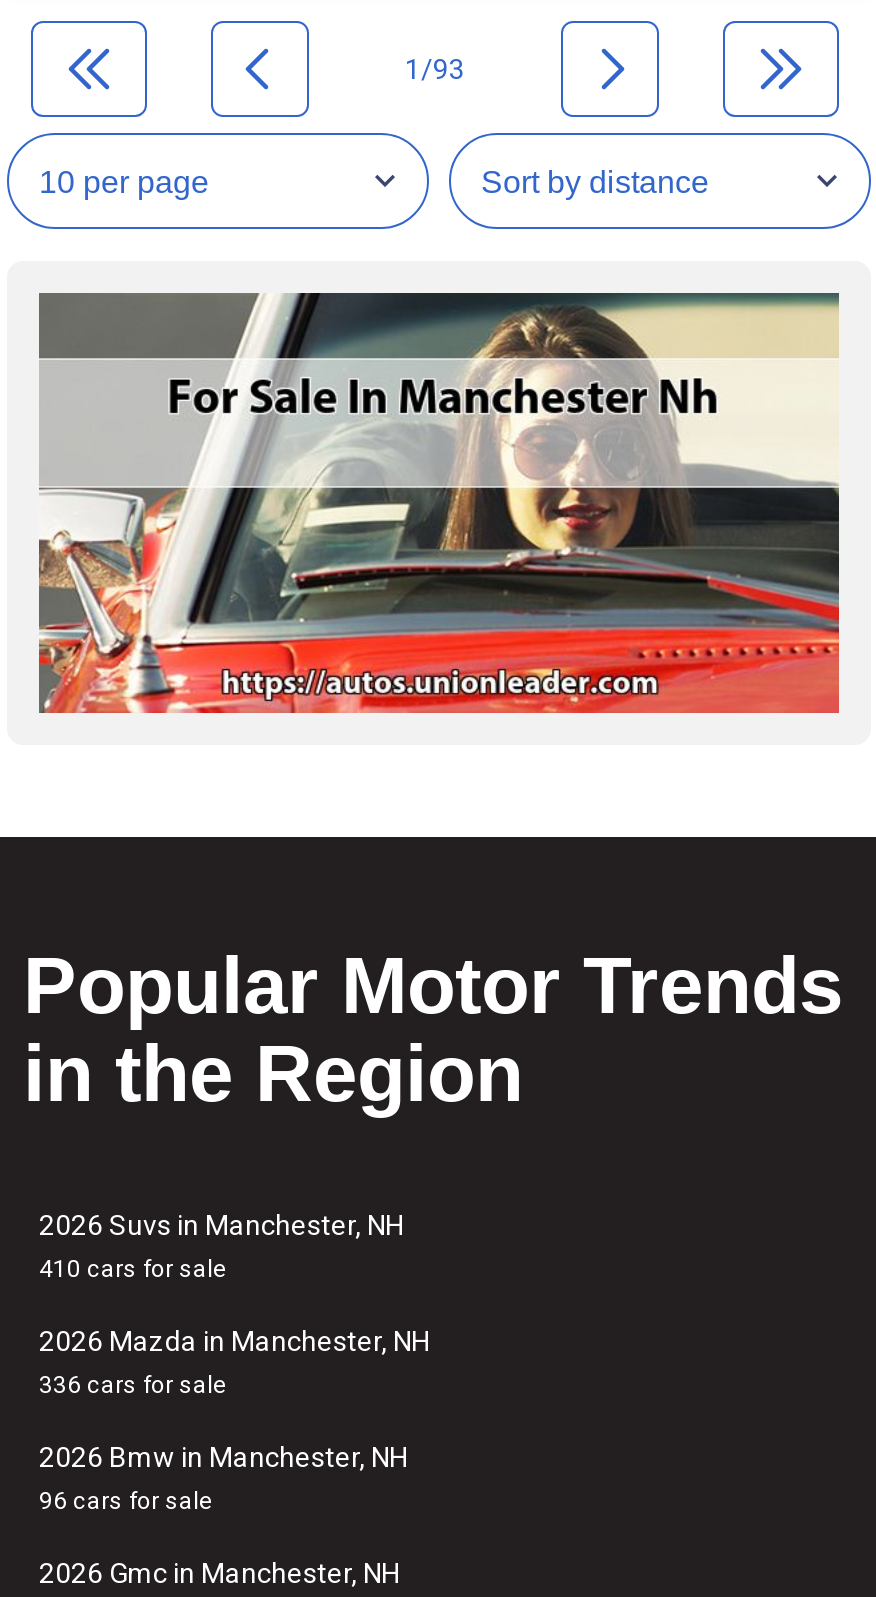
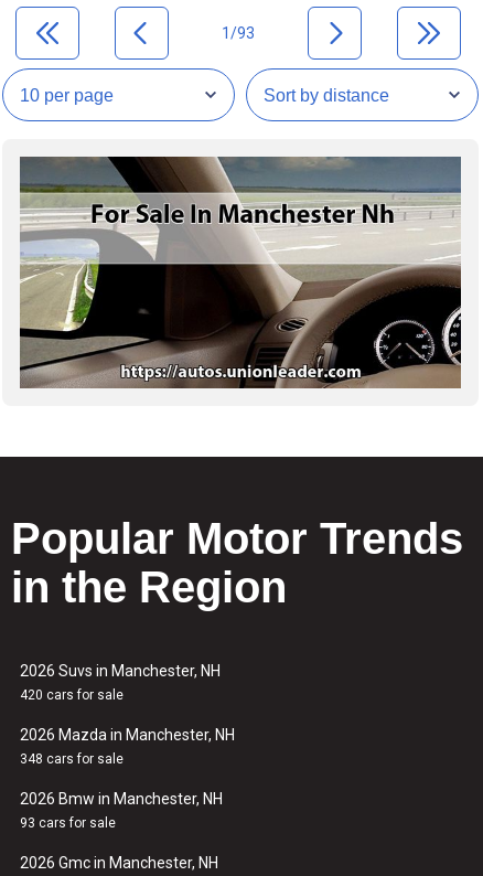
[37,291,841,715] [image] -> [19,156,462,389] [image]
[39,1255,227,1283] 410 cars for sale -> [20,687,124,703] 420 cars for sale
[39,1371,227,1399] 336 cars for sale -> [20,751,124,767] 348 cars for sale
[39,1487,213,1515] 96 cars for sale -> [20,815,116,831] 93 cars for sale

